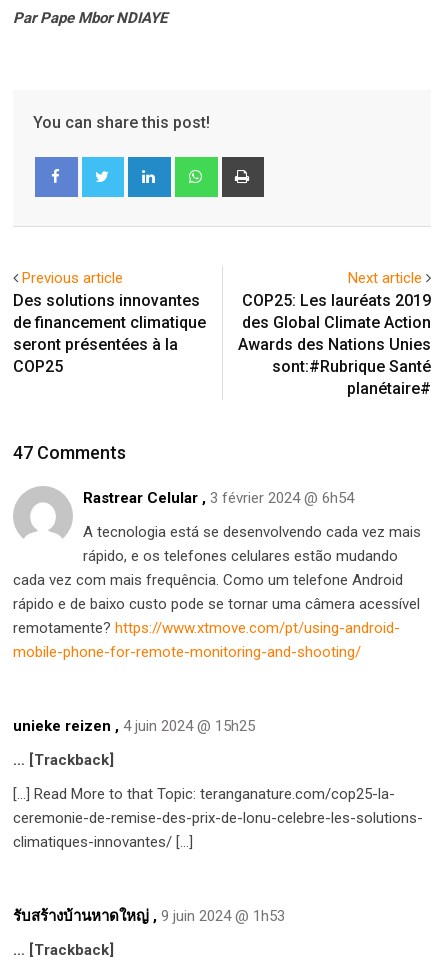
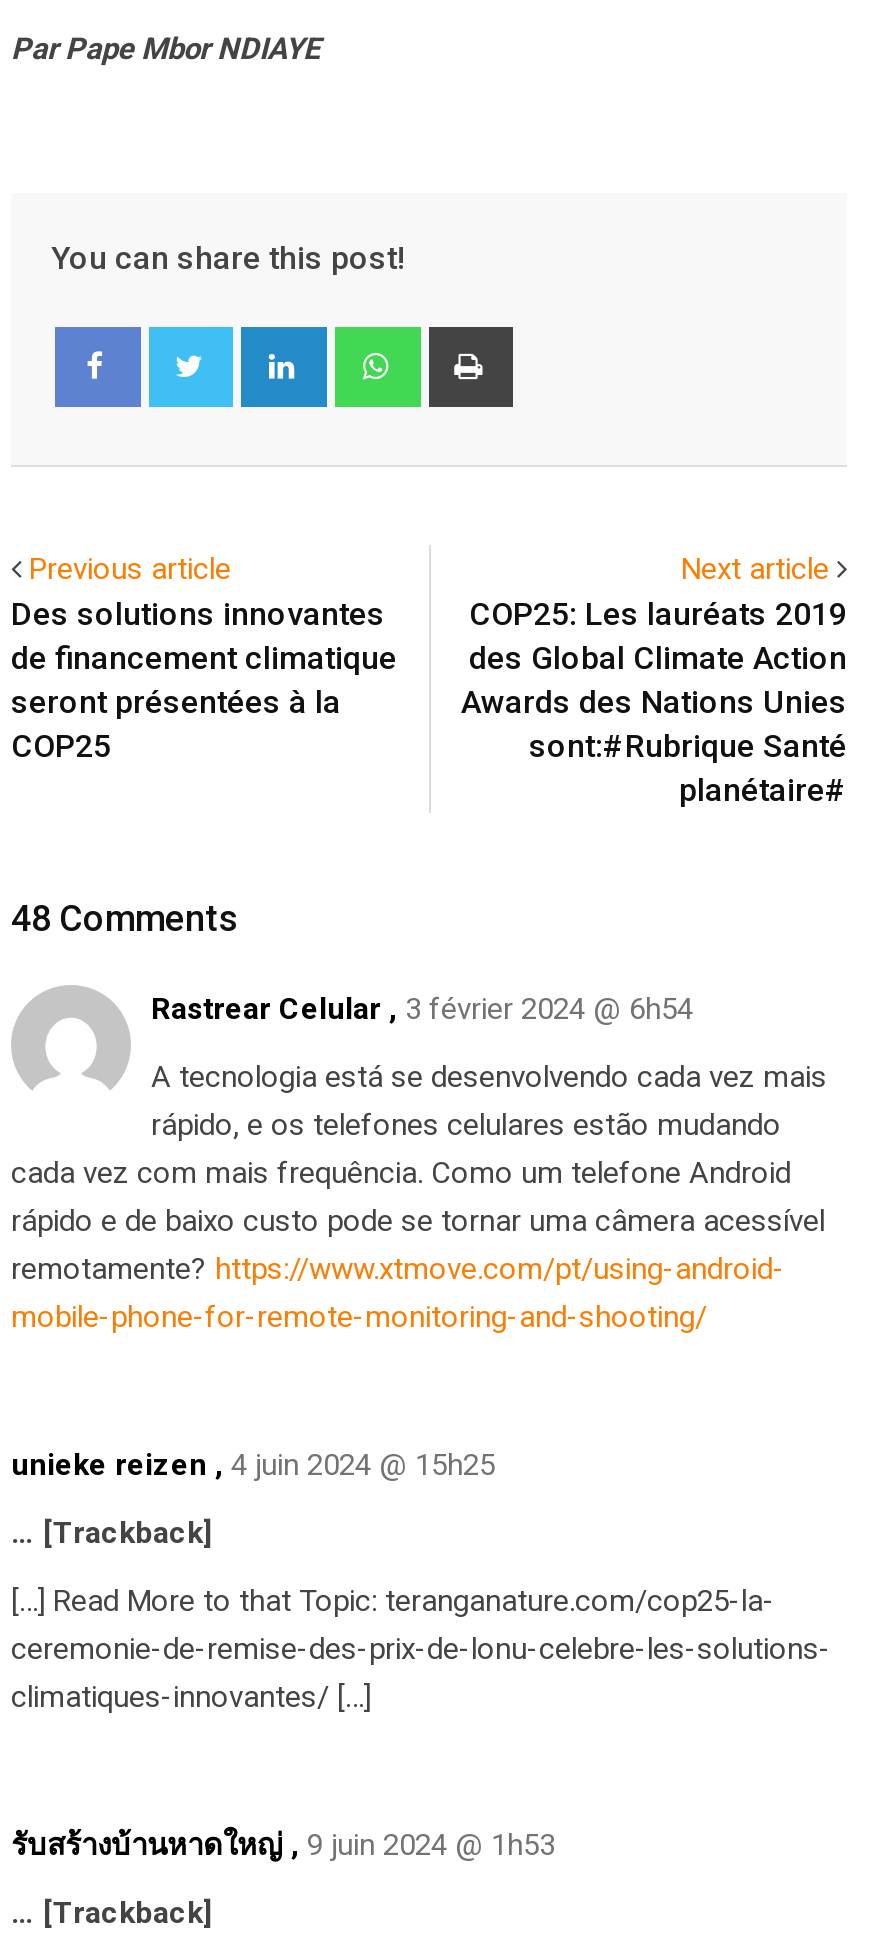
[13,442,126,463] 47 Comments -> [11,898,237,940] 48 Comments

